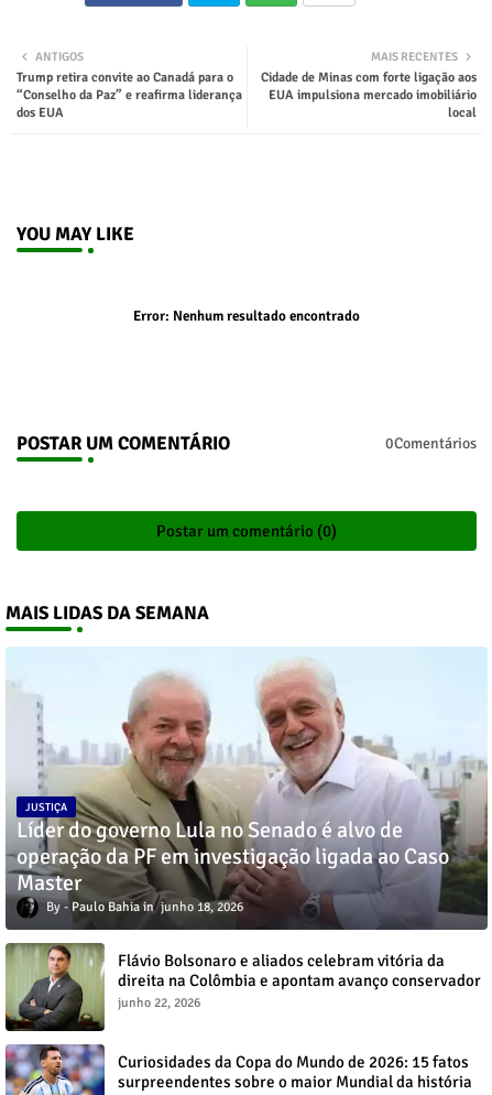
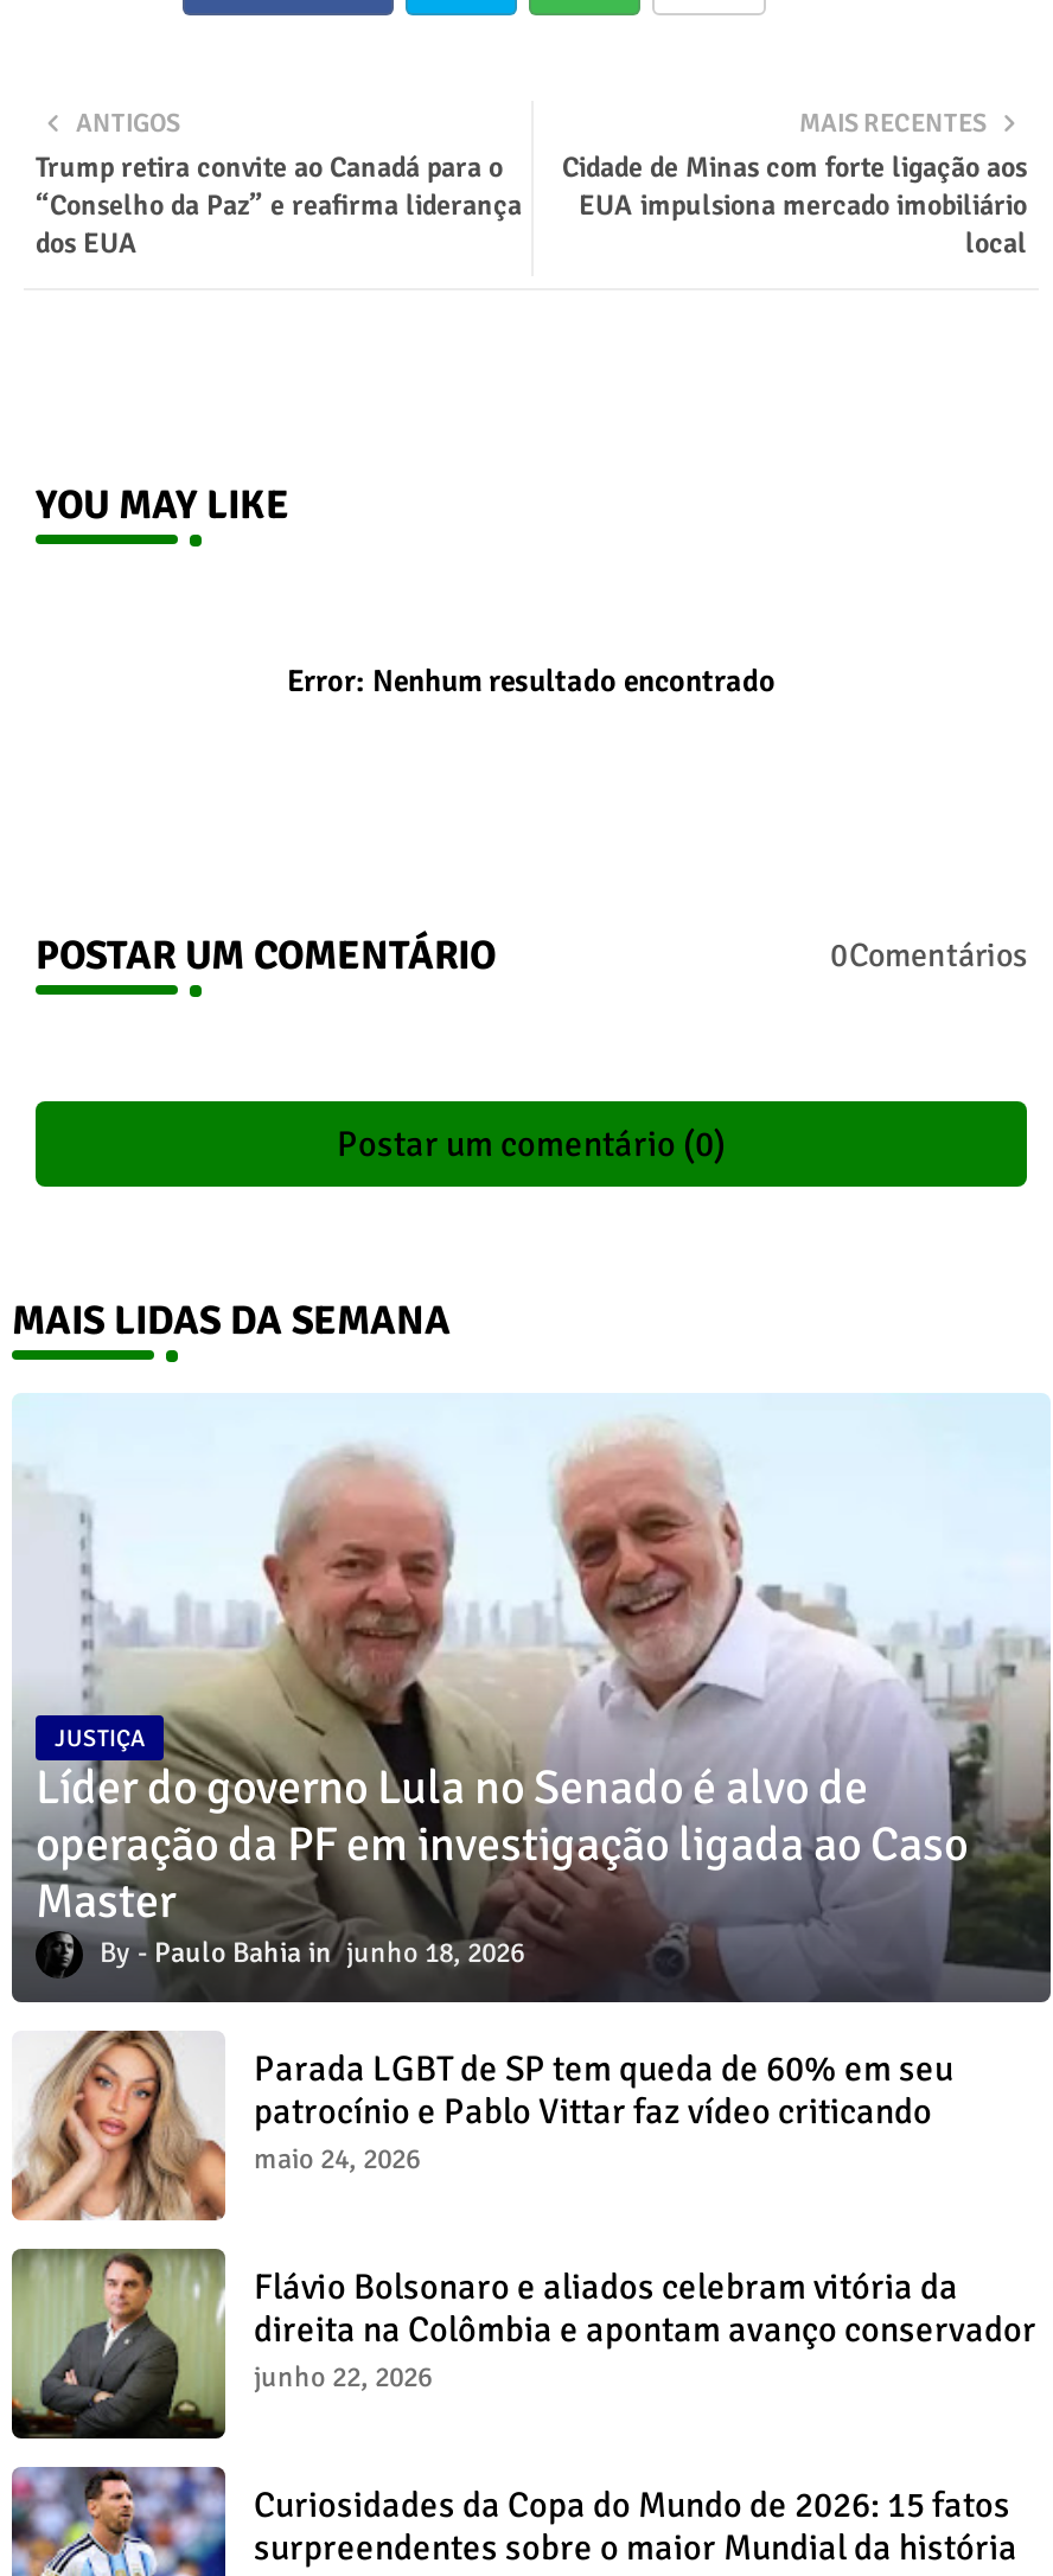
none -> [9,2031,953,2223] [image] | Parada LGBT de SP tem queda de 60% em seu | patrocínio e Pablo Vittar faz vídeo criticando | maio 24, 2026

